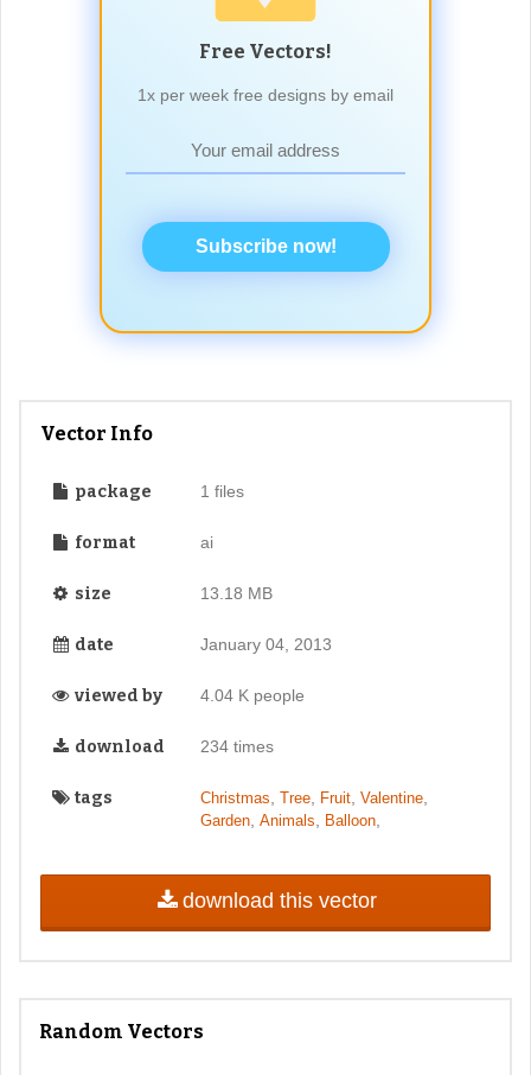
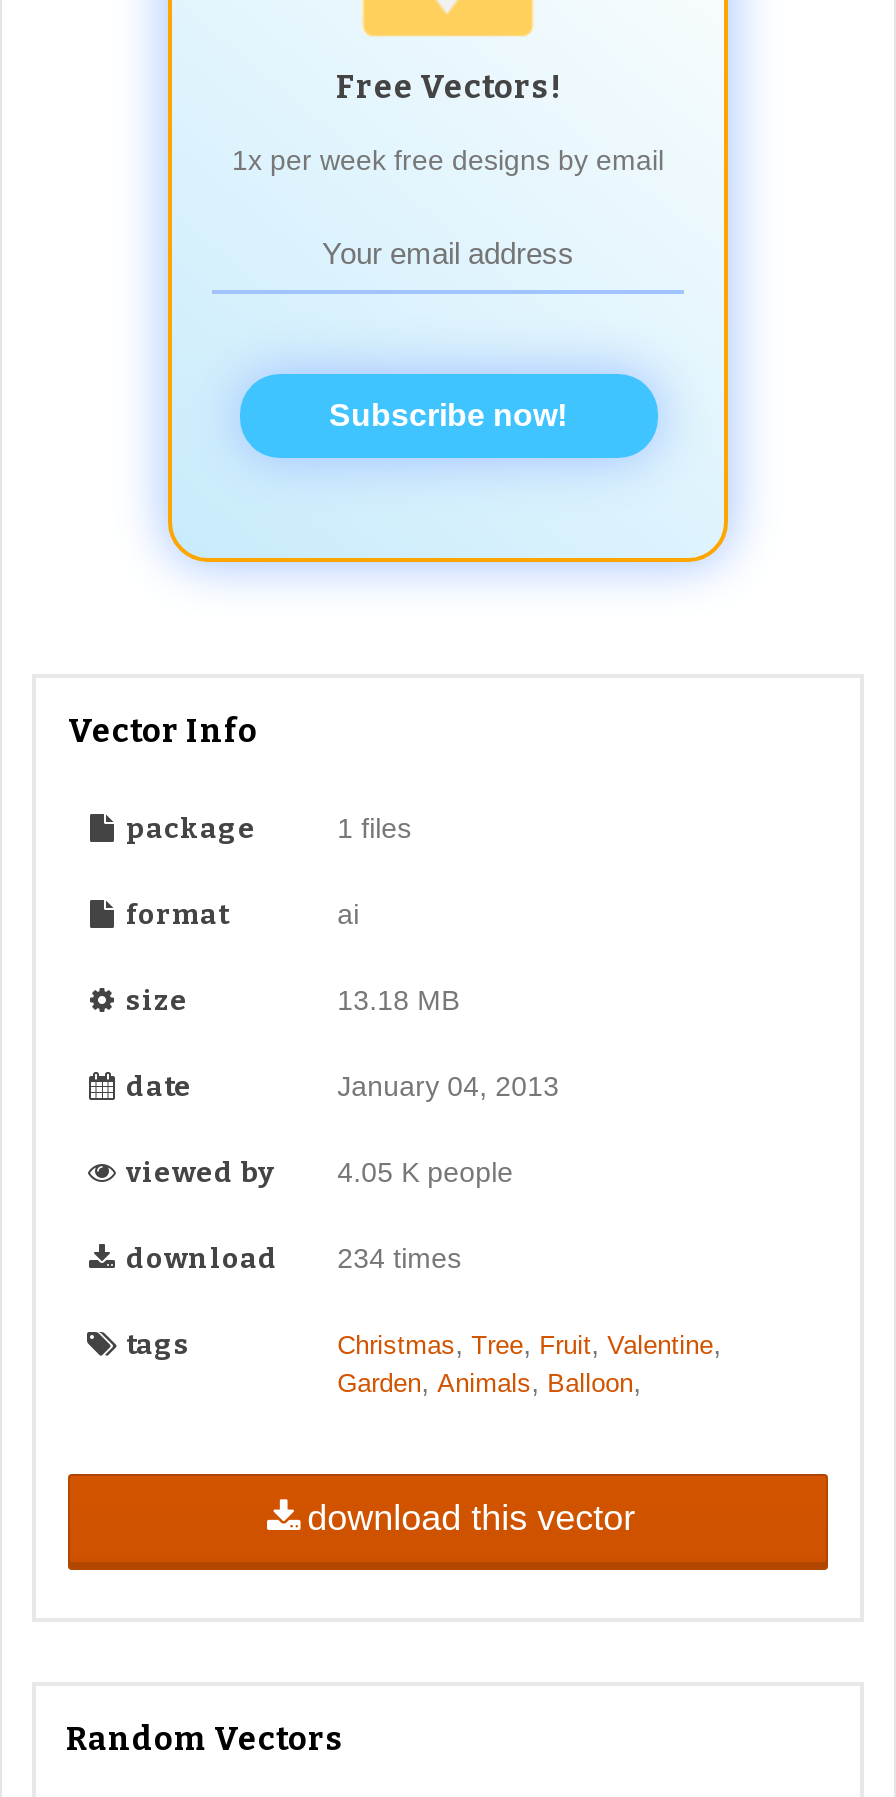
[71,686,304,706] viewed by 4.04 K people -> [120,1156,513,1190] viewed by 4.05 K people

